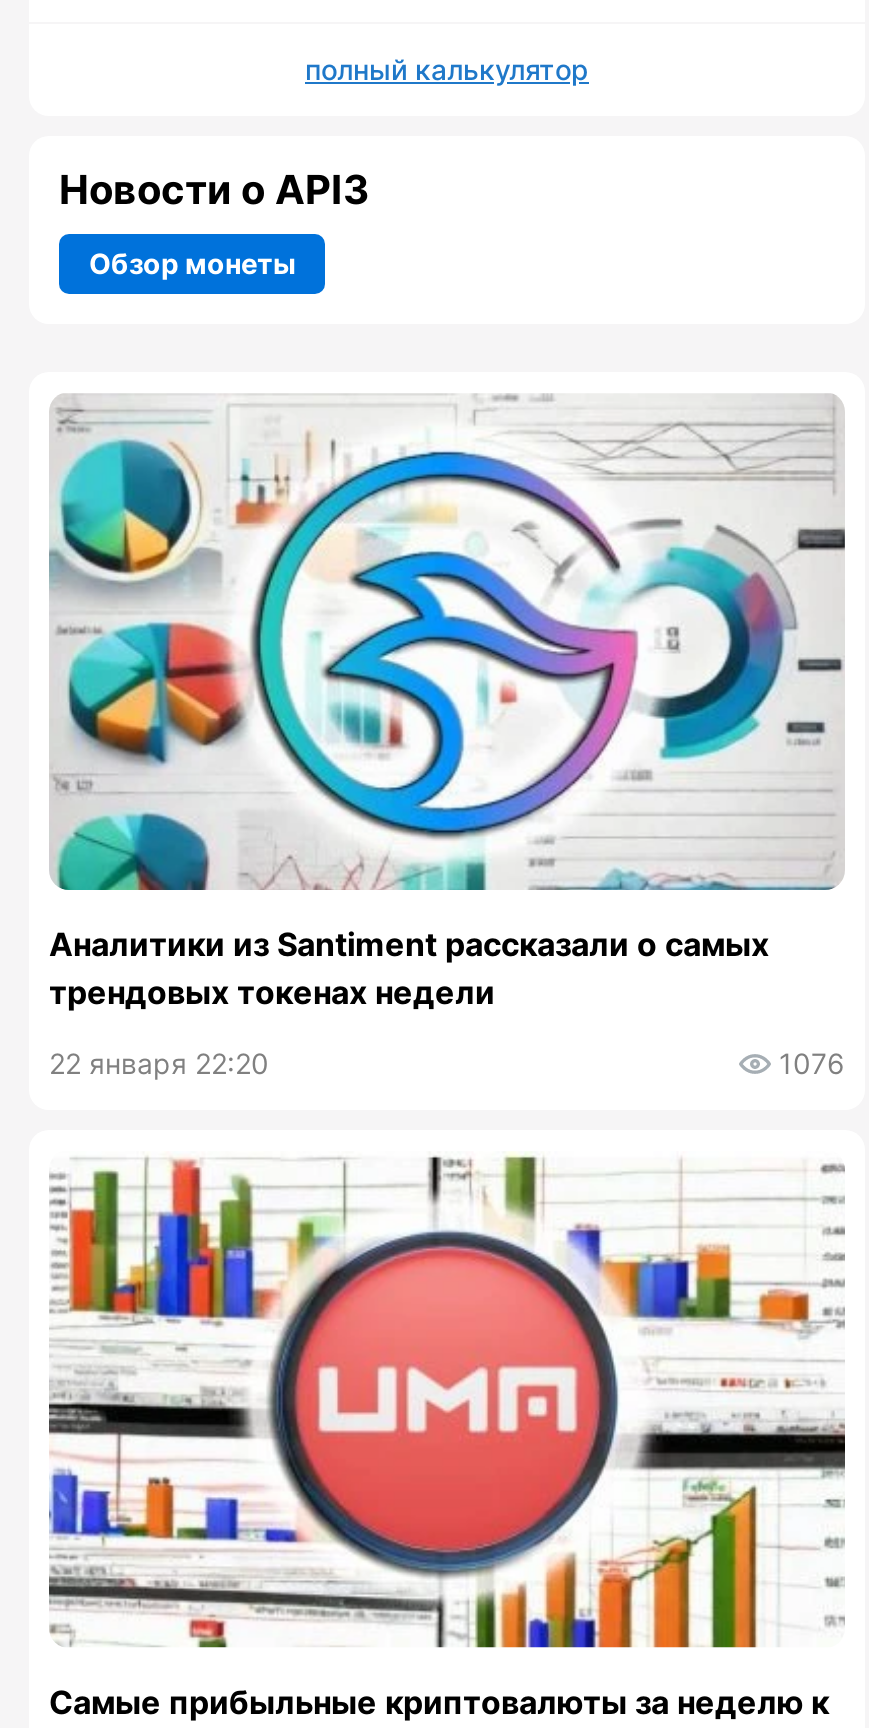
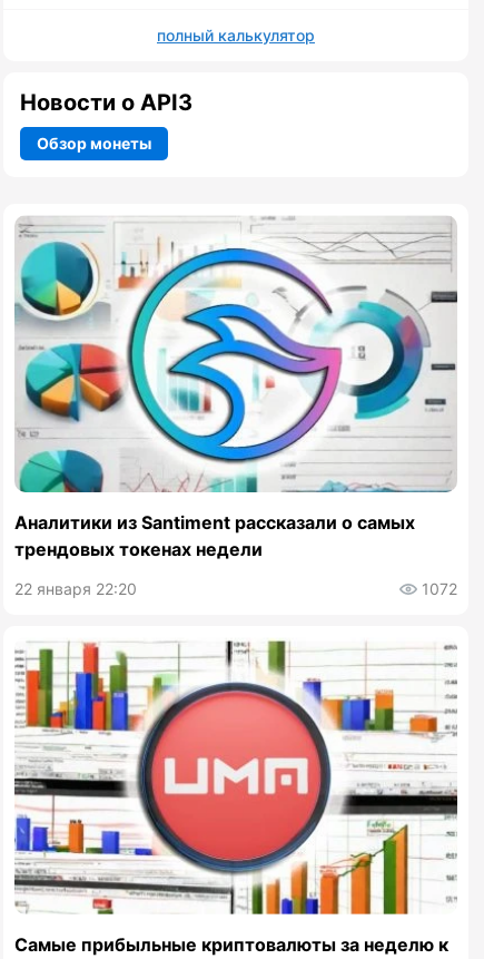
[779,1046,845,1080] 1076 -> [422,579,457,598] 1072

